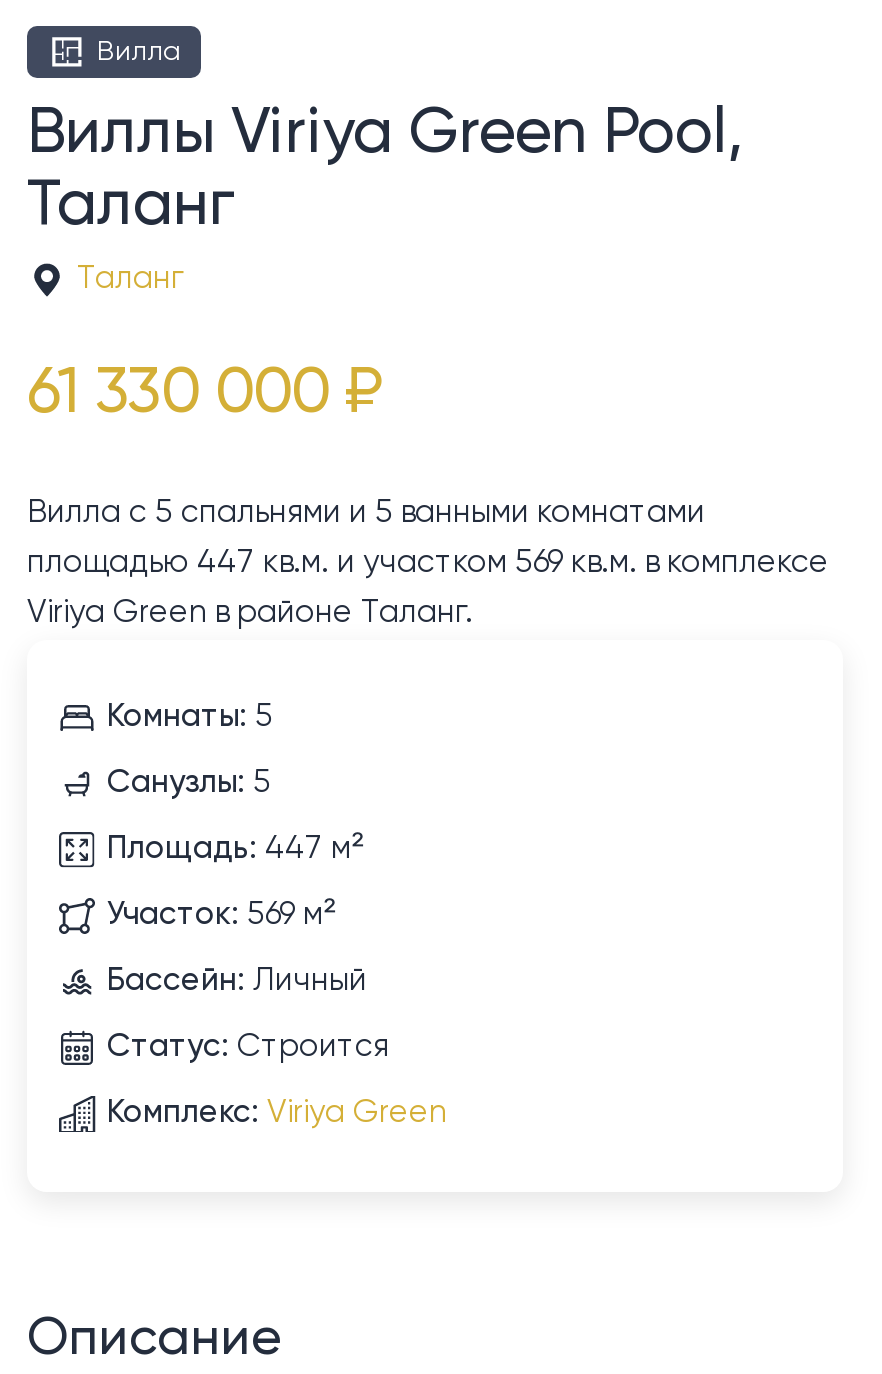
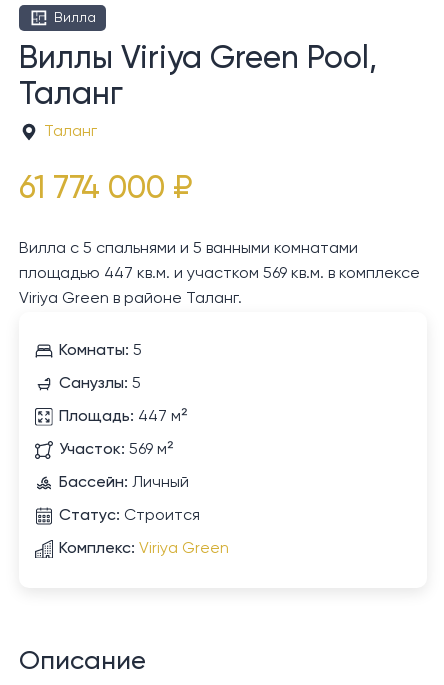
[27,362,383,426] 61 330 000 ₽ -> [19,173,192,205] 61 774 000 ₽

